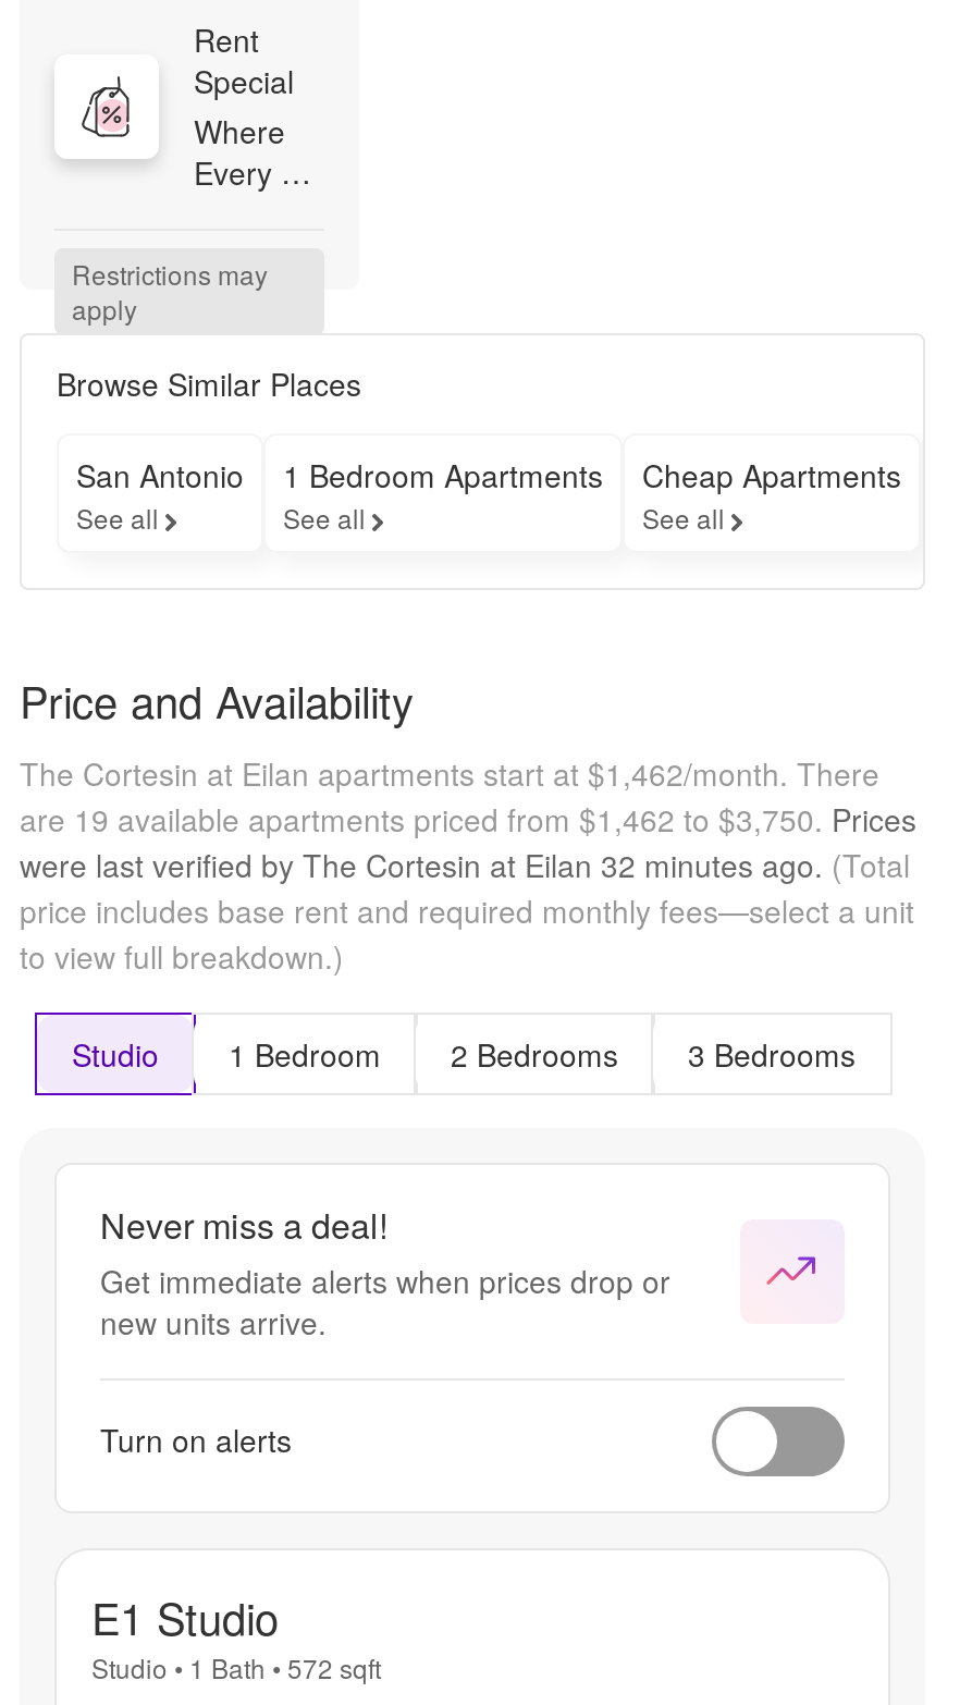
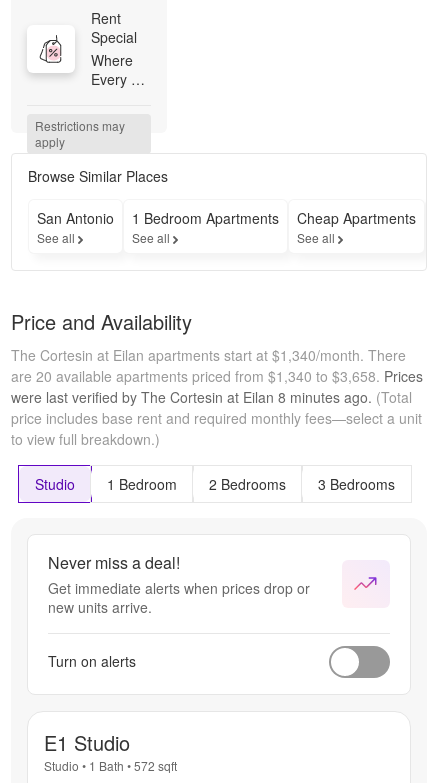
[20,750,879,794] The Cortesin at Eilan apartments start at $1,462/month. There -> [11,345,406,365] The Cortesin at Eilan apartments start at $1,340/month. There
[20,796,916,840] are 19 available apartments priced from $1,462 to $3,750. Prices -> [11,366,423,386] are 20 available apartments priced from $1,340 to $3,658. Prices
[20,842,910,885] were last verified by The Cortesin at Eilan 32 minutes ago. (Total -> [11,387,412,407] were last verified by The Cortesin at Eilan 8 minutes ago. (Total

